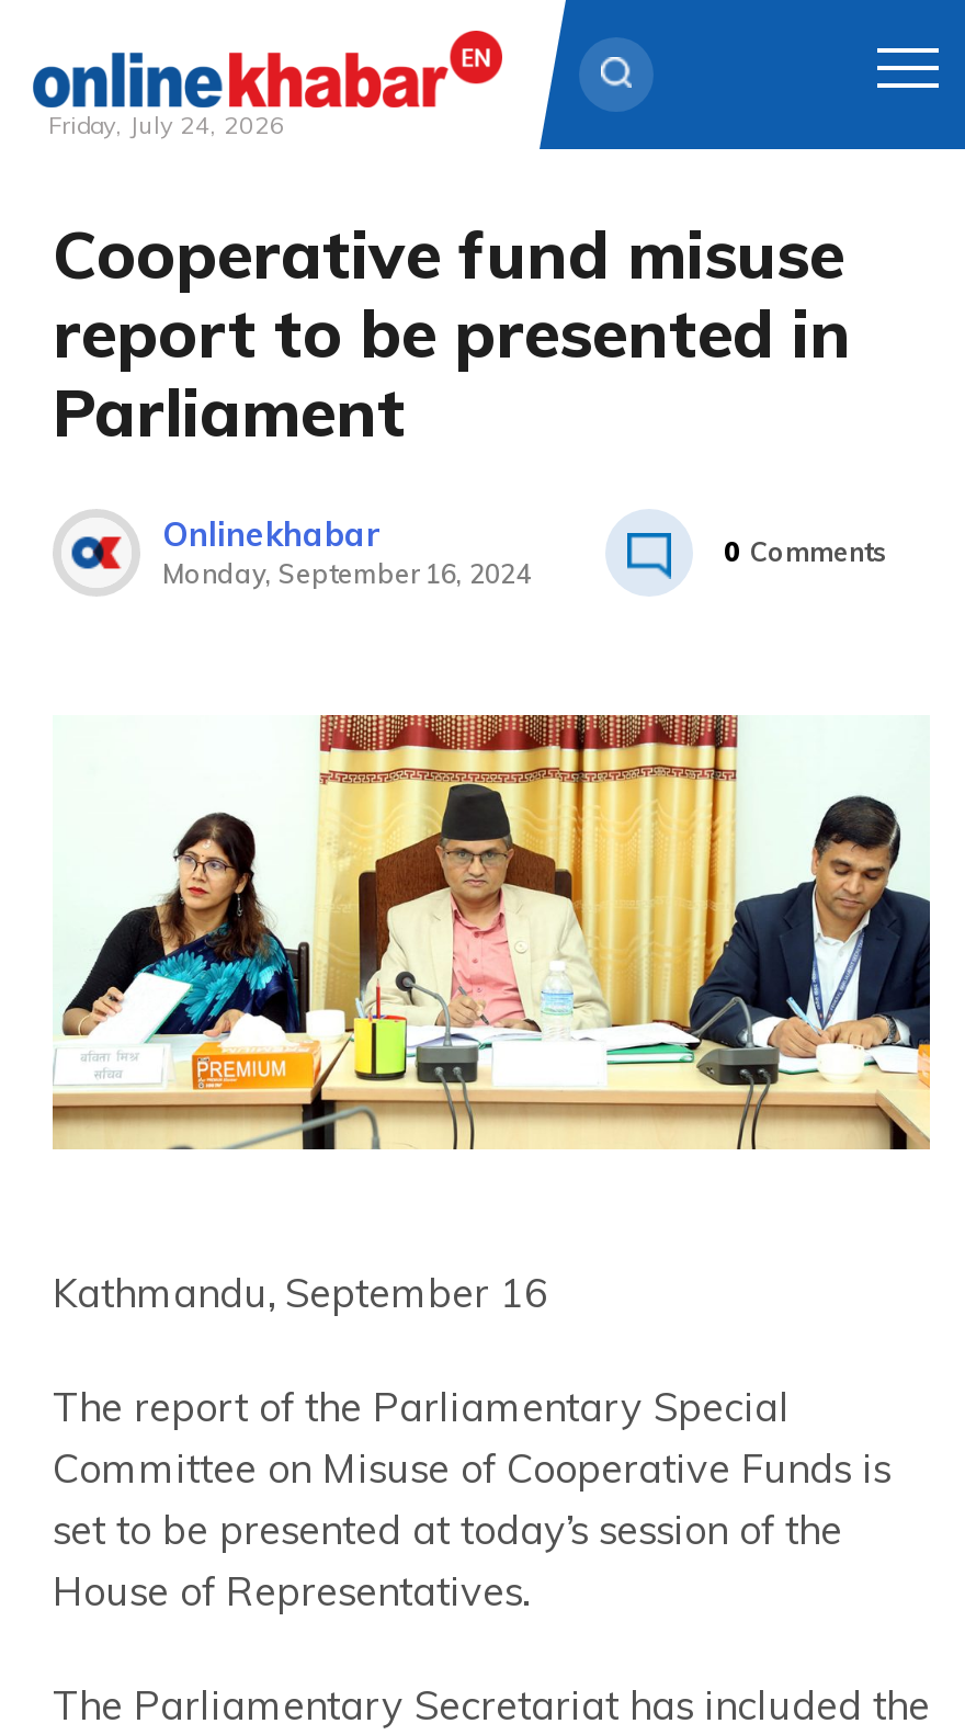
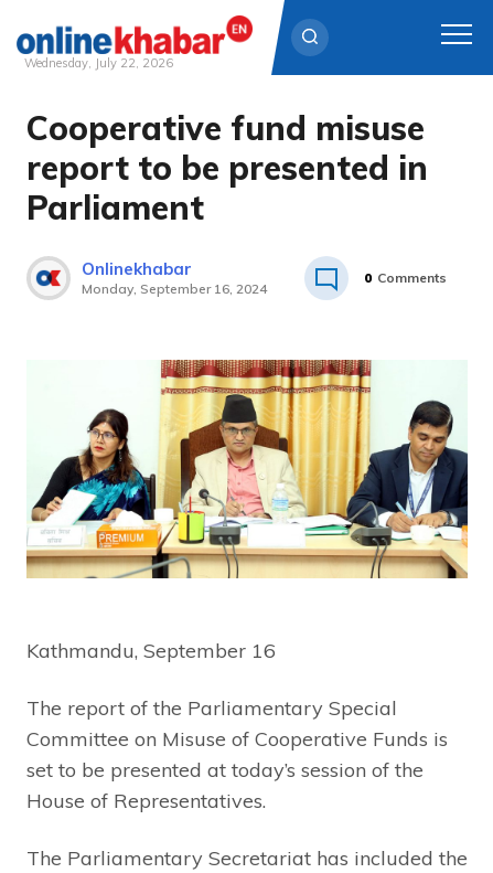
[48,110,285,140] Friday, July 24, 2026 -> [24,55,173,71] Wednesday, July 22, 2026

